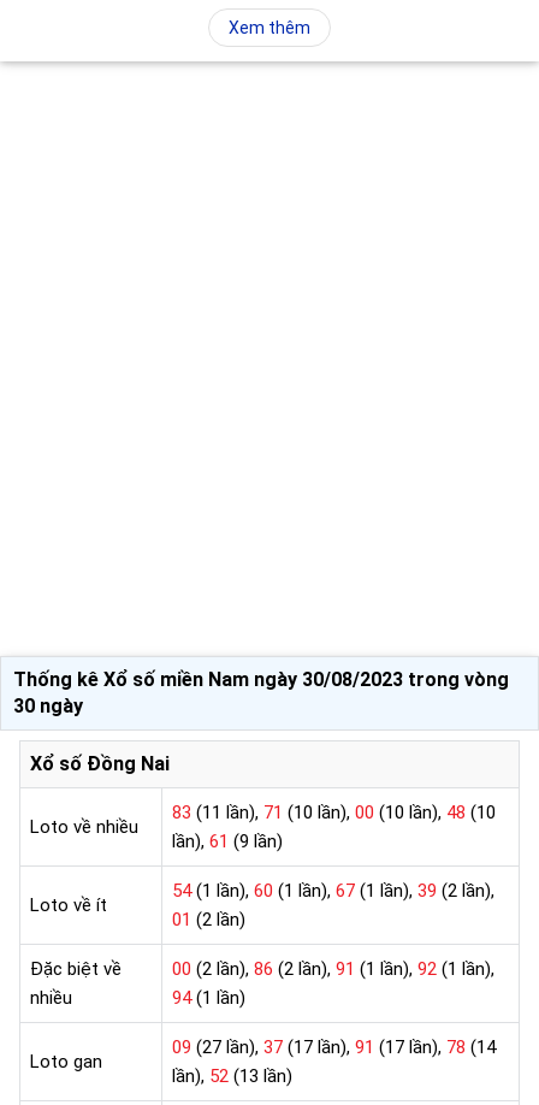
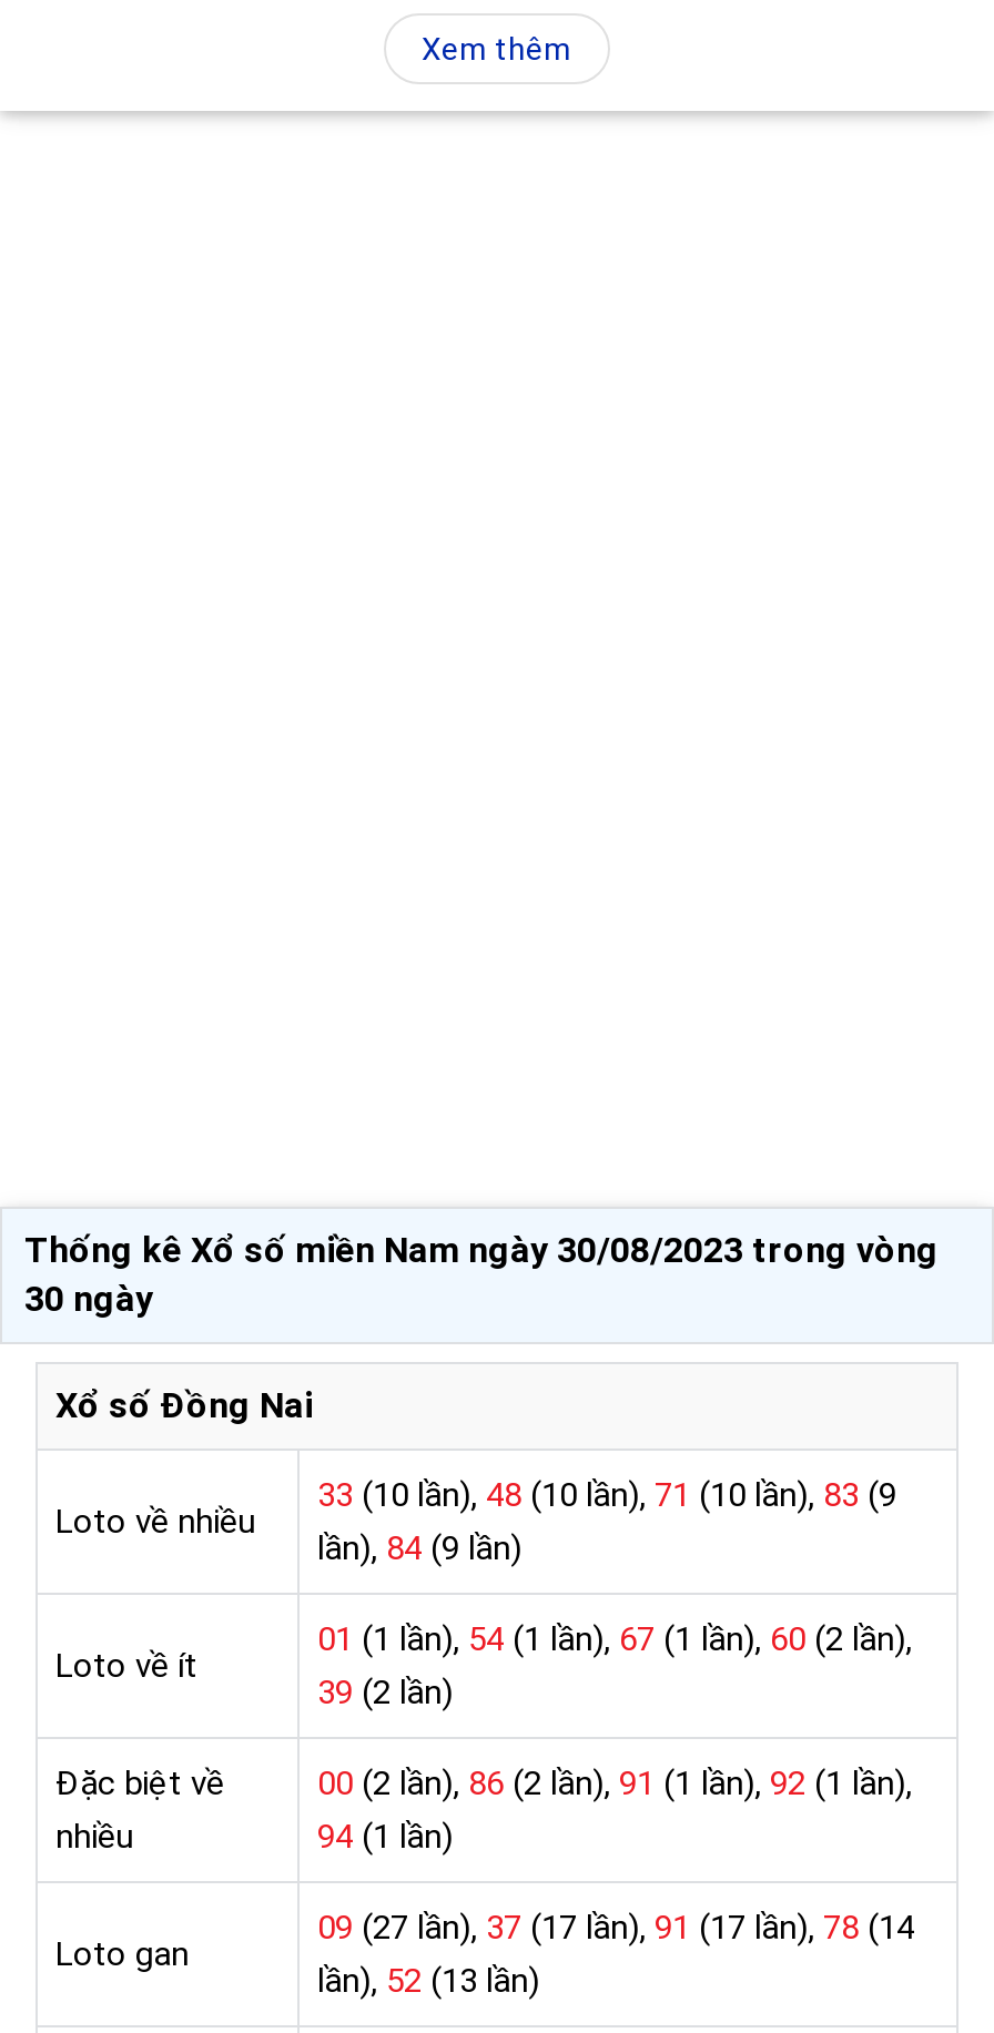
[172,802,496,823] 83 (11 lần), 71 (10 lần), 00 (10 lần), 48 (10 -> [317,1475,896,1515] 33 (10 lần), 48 (10 lần), 71 (10 lần), 83 (9
[172,831,283,852] lần), 61 (9 lần) -> [317,1528,521,1568] lần), 84 (9 lần)
[172,880,494,902] 54 (1 lần), 60 (1 lần), 67 (1 lần), 39 (2 lần), -> [317,1619,912,1659] 01 (1 lần), 54 (1 lần), 67 (1 lần), 60 (2 lần),
[172,909,245,930] 01 (2 lần) -> [317,1673,453,1712] 39 (2 lần)

